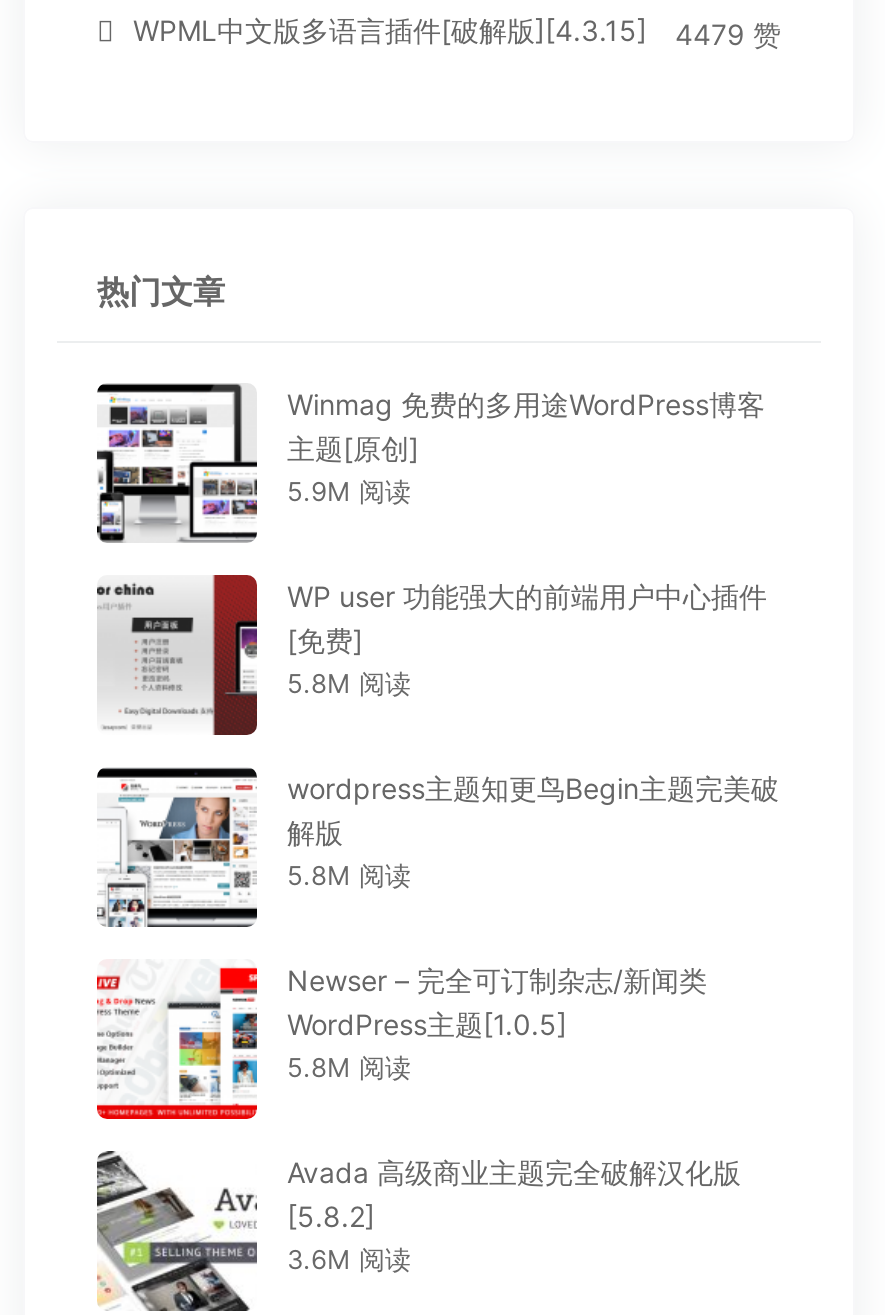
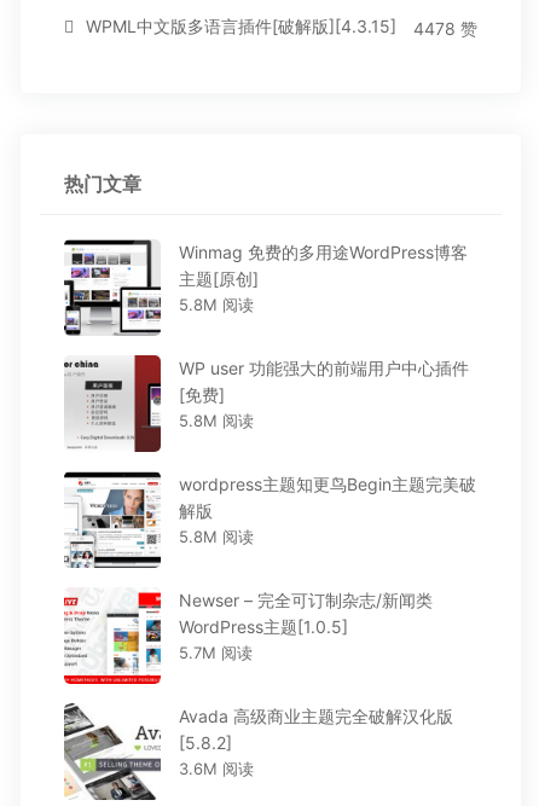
[133,12,781,50] WPML中文版多语言插件[破解版][4.3.15] 4479 赞 -> [86,15,477,38] WPML中文版多语言插件[破解版][4.3.15] 4478 赞
[287,474,411,506] 5.9M 阅读 -> [179,294,254,314] 5.8M 阅读
[287,1050,411,1082] 5.8M 阅读 -> [179,643,253,662] 5.7M 阅读

